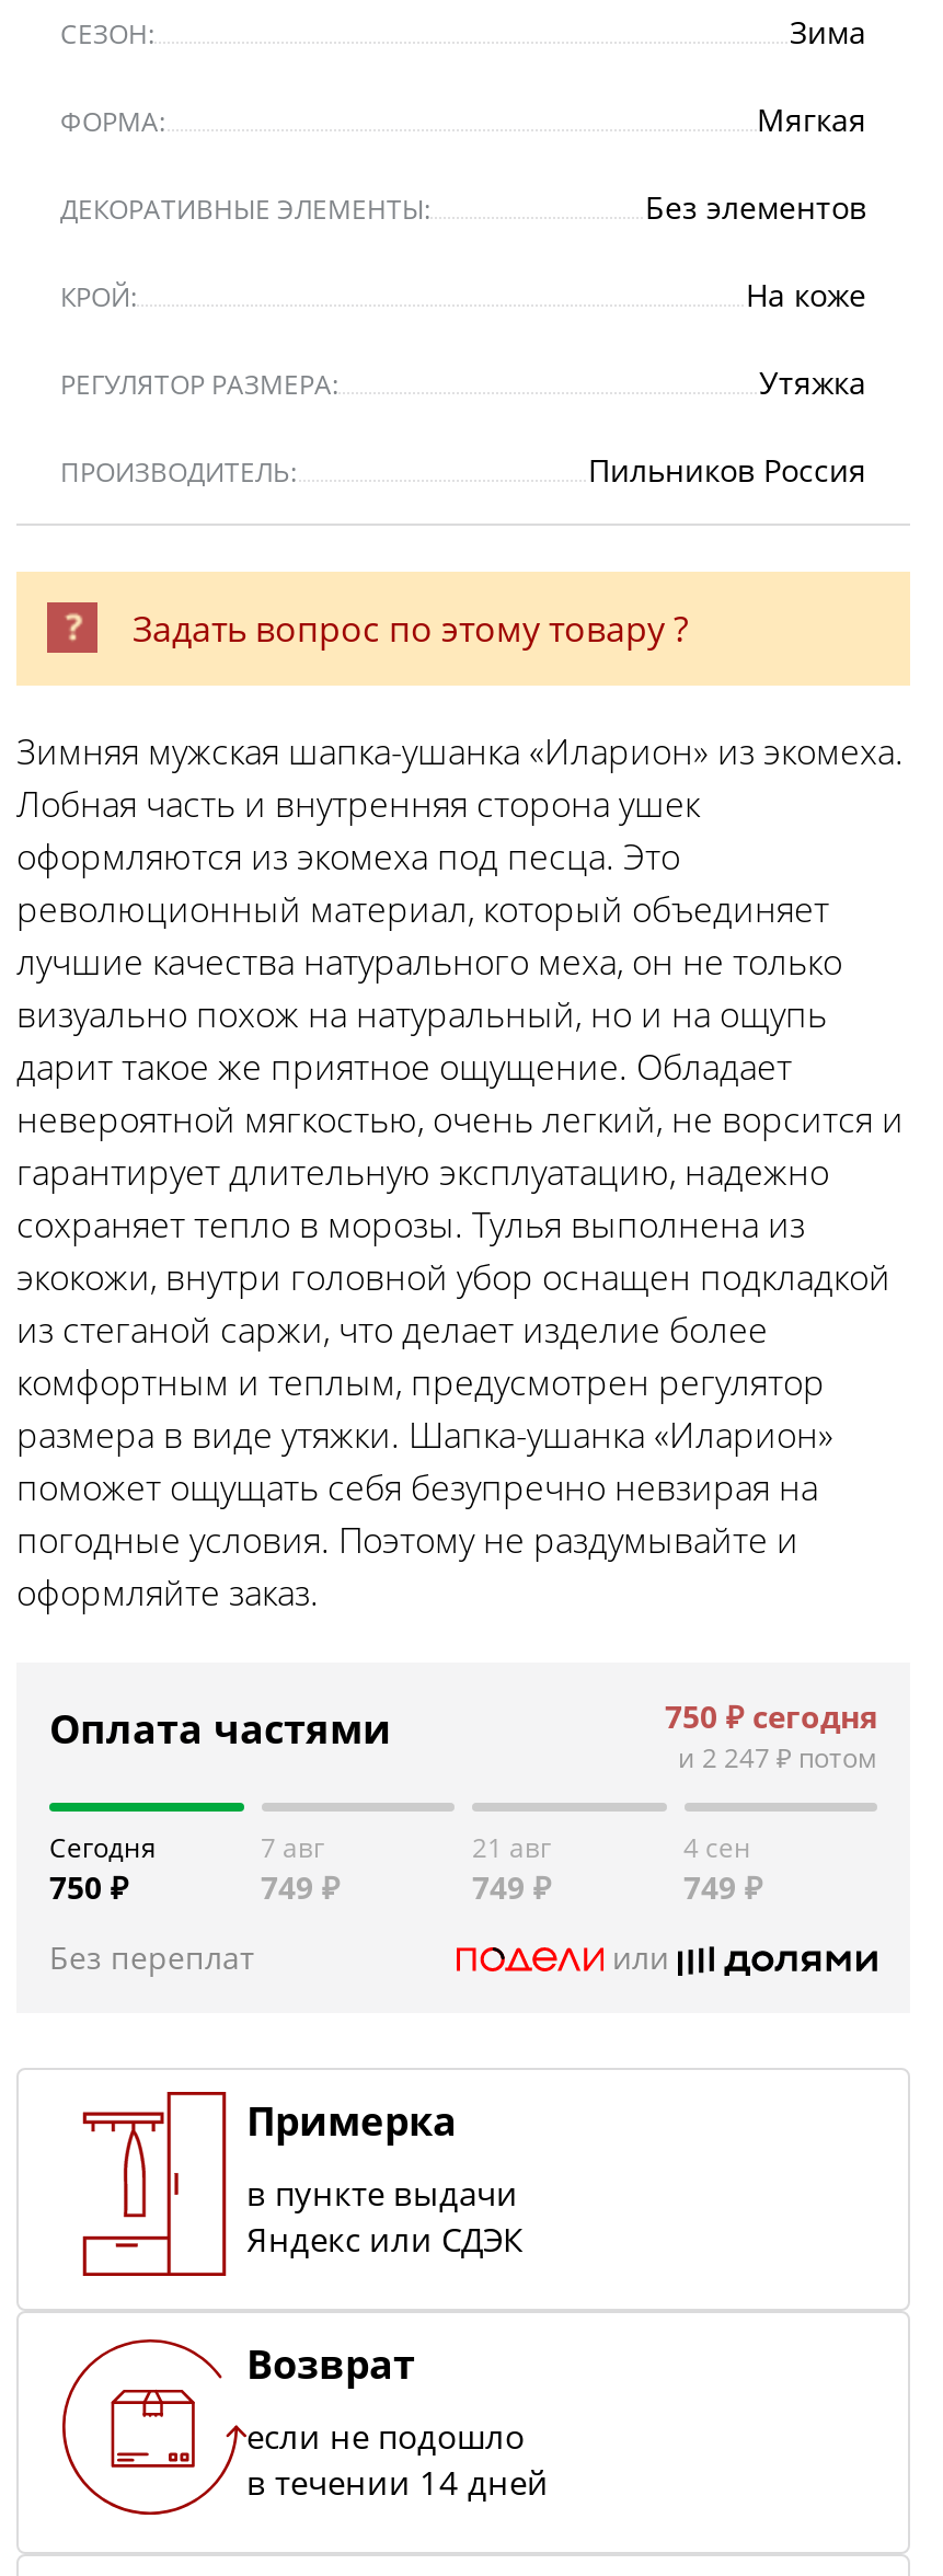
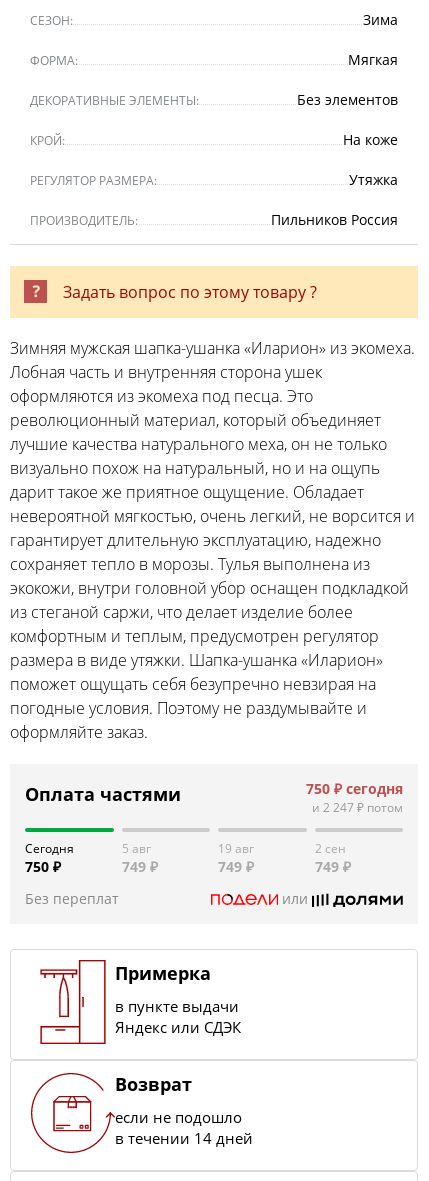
[261,1828,324,1865] 7 авг -> [121,839,150,856] 5 авг
[472,1828,551,1865] 21 авг -> [218,839,254,856] 19 авг
[683,1828,751,1865] 4 сен -> [314,839,345,856] 2 сен

